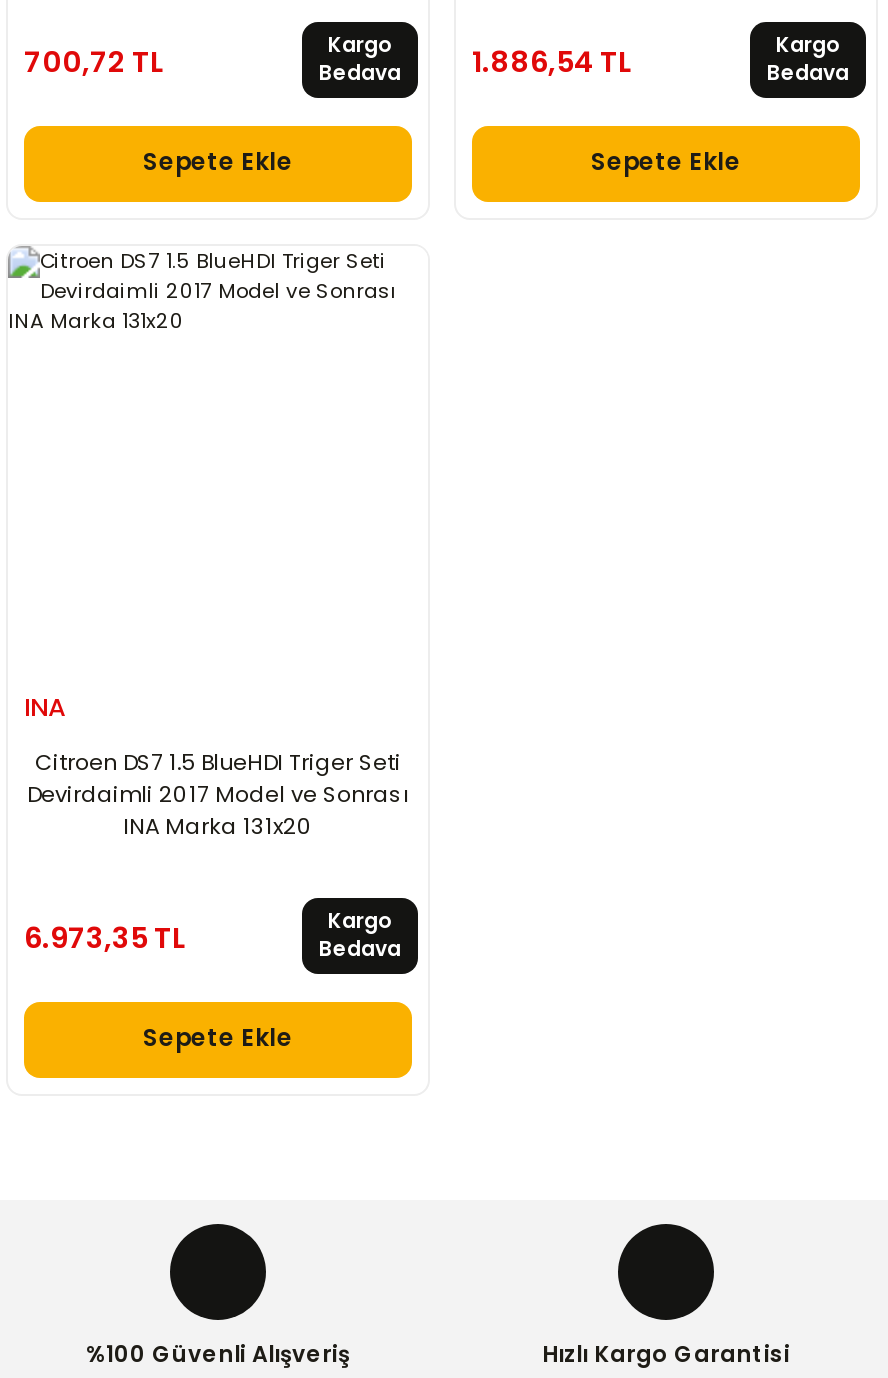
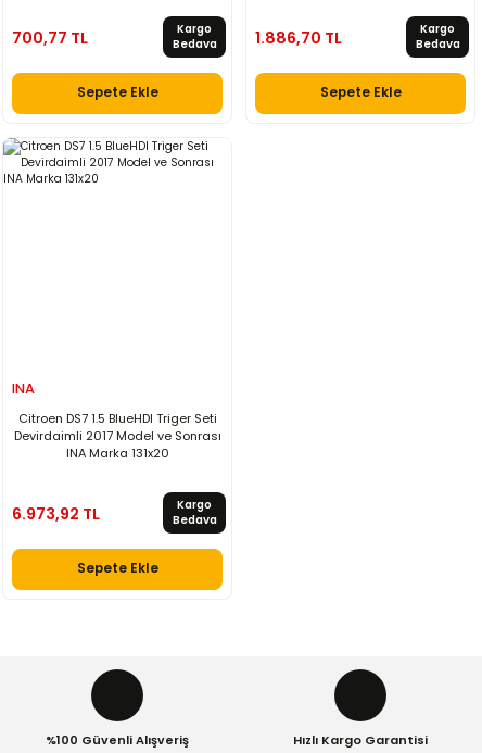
[24,42,164,82] 700,72 TL -> [12,27,88,49] 700,77 TL
[472,42,632,82] 1.886,54 TL -> [255,27,342,49] 1.886,70 TL
[24,918,186,958] 6.973,35 TL -> [12,503,100,525] 6.973,92 TL

